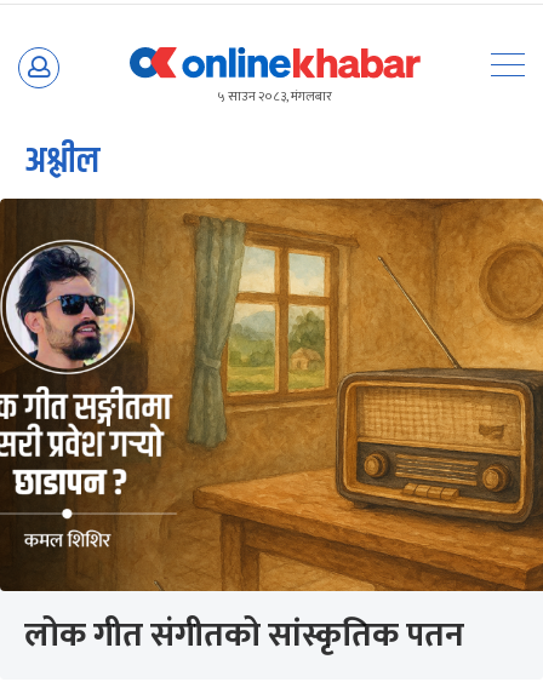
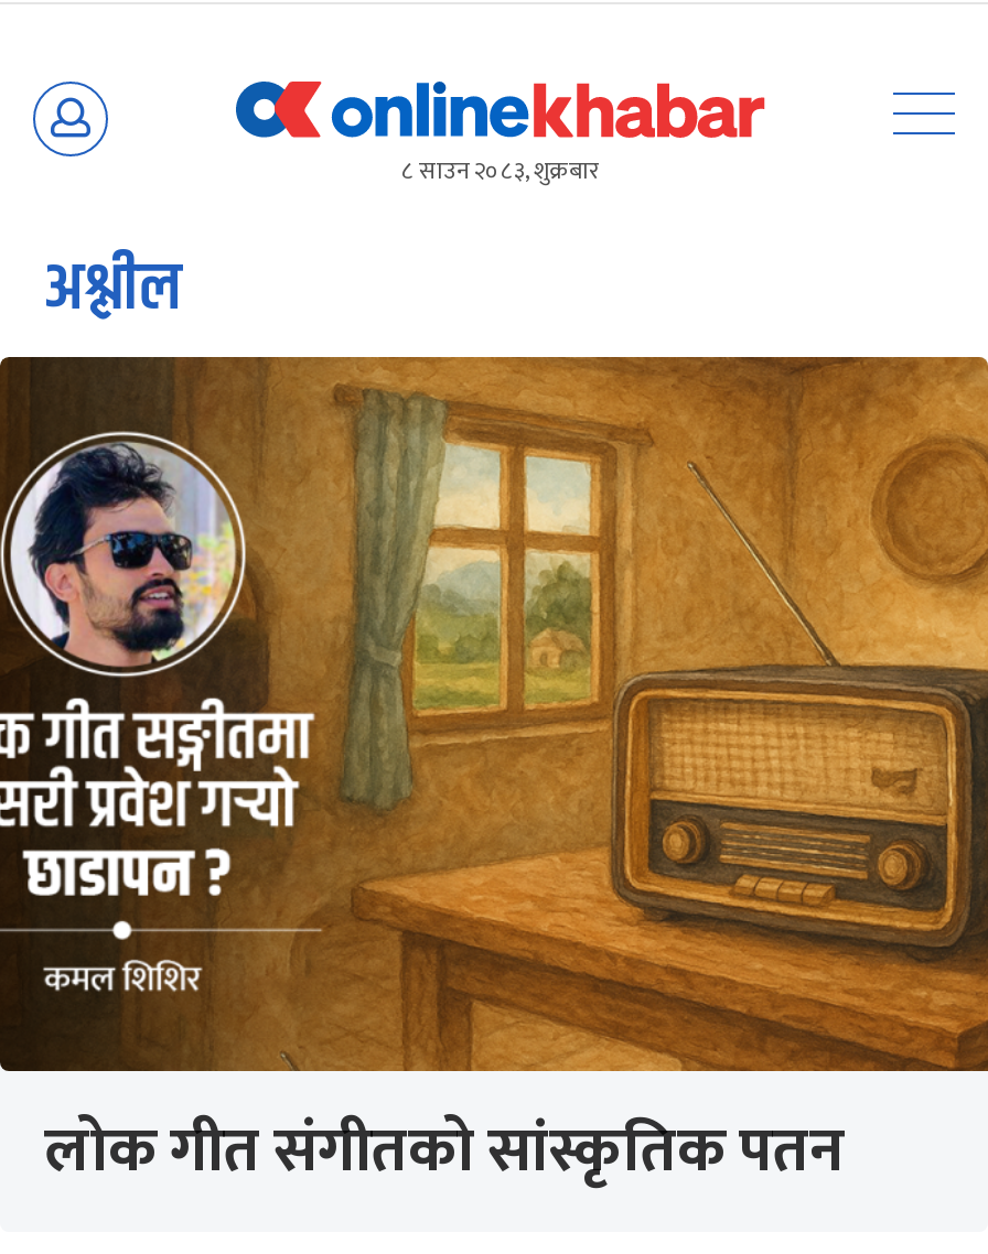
[218,86,332,108] ५ साउन २०८३, मंगलबार -> [401,152,600,192] ८ साउन २०८३, शुक्रबार

